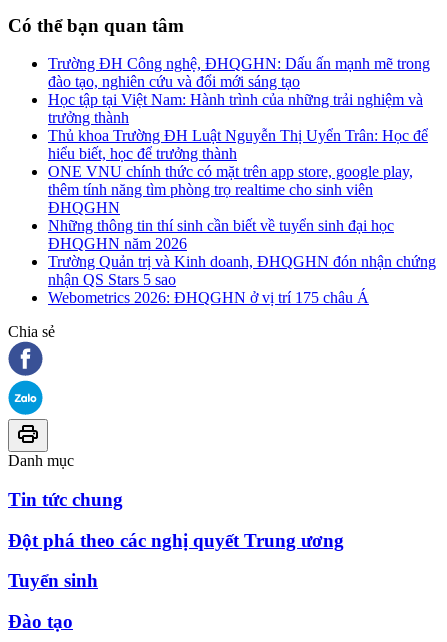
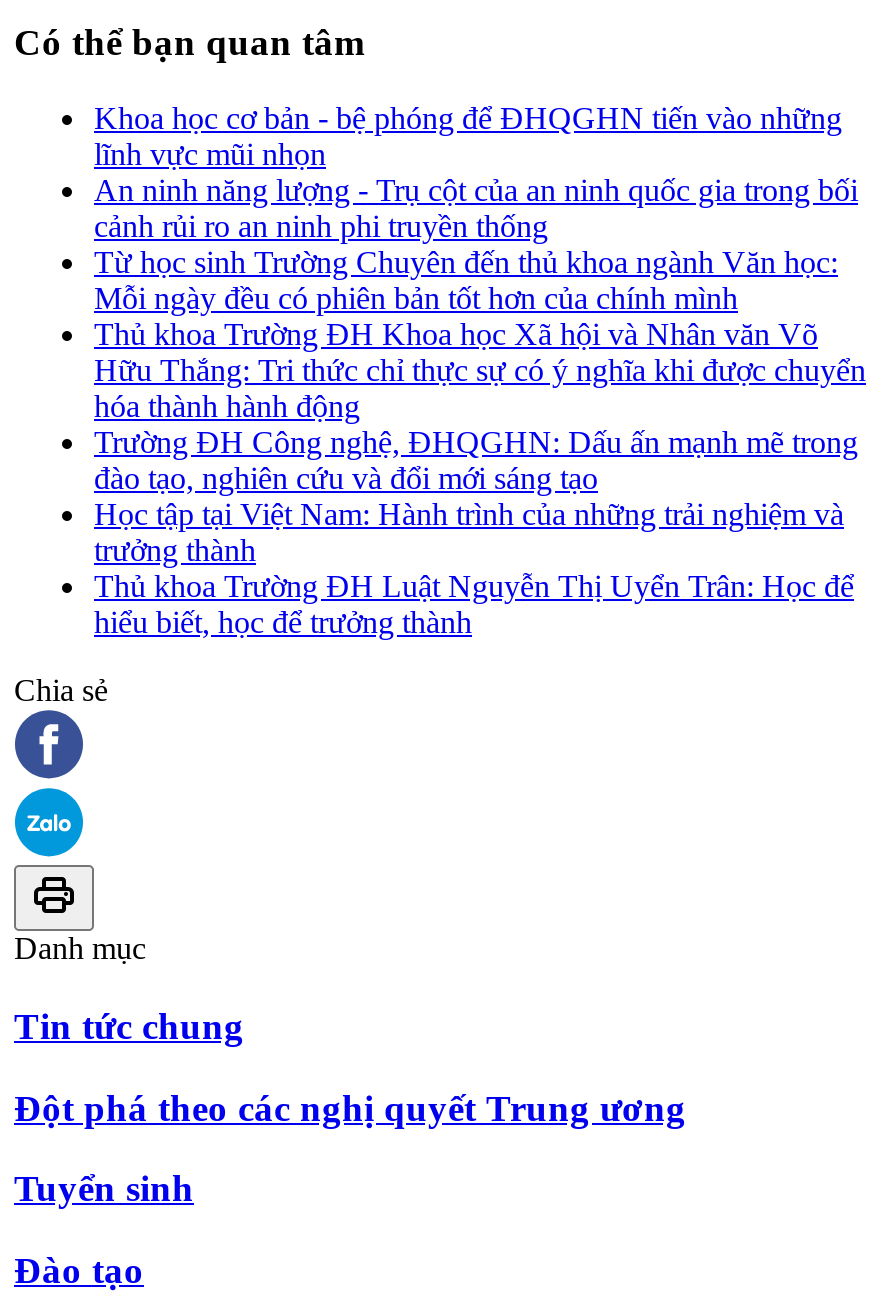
none -> [94,101,866,423] Khoa học cơ bản - bệ phóng để ĐHQGHN tiến vào những | lĩnh vực mũi nhọn | An ninh năng lượng - Trụ cột của an ninh quốc gia trong bối | cảnh rủi ro an ninh phi truyền thống | Từ học sinh Trường Chuyên đến thủ khoa ngành Văn học: | Mỗi ngày đều có phiên bản tốt hơn của chính mình | Thủ khoa Trường ĐH Khoa học Xã hội và Nhân văn Võ | Hữu Thắng: Tri thức chỉ thực sự có ý nghĩa khi được chuyển | hóa thành hành động
moved [48,55,430,162] -> [94,425,858,639]: Trường ĐH Công nghệ, ĐHQGHN: Dấu ấn mạnh mẽ trong | đào tạo, nghiên cứu và đổi mới sáng tạo | Học tập tại Việt Nam: Hành trình của những trải nghiệm và | trưởng thành | Thủ khoa Trường ĐH Luật Nguyễn Thị Uyển Trân: Học để | hiểu biết, học để trưởng thành
[48,163,436,306] ONE VNU chính thức có mặt trên app store, google play, | thêm tính năng tìm phòng trọ realtime cho sinh viên | ĐHQGHN | Những thông tin thí sinh cần biết về tuyển sinh đại học | ĐHQGHN năm 2026 | Trường Quản trị và Kinh doanh, ĐHQGHN đón nhận chứng | nhận QS Stars 5 sao | Webometrics 2026: ĐHQGHN ở vị trí 175 châu Á -> none

